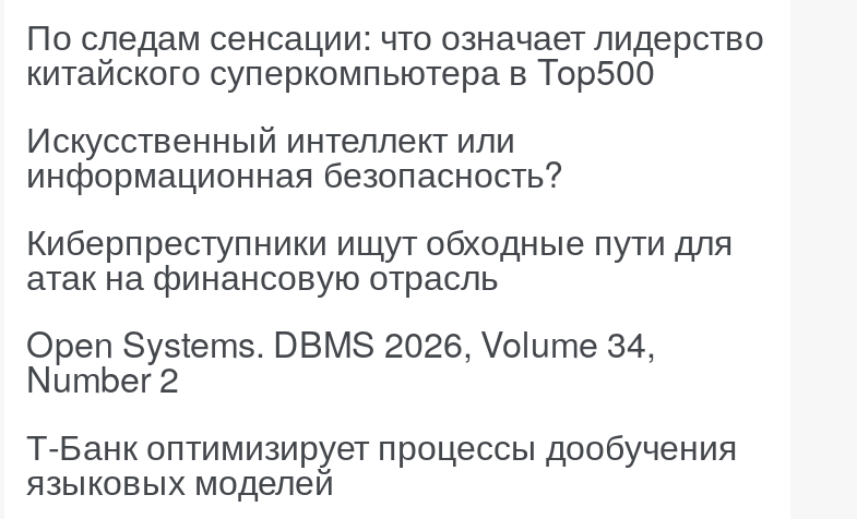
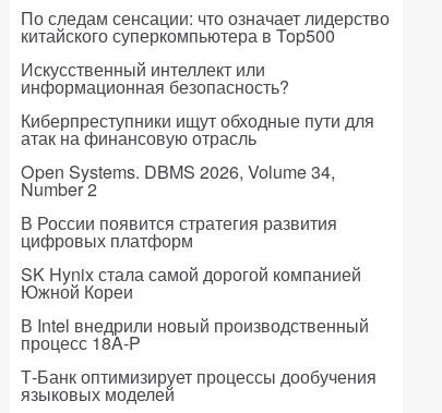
none -> [21,210,369,355] В России появится стратегия развития | цифровых платформ | SK Hynix стала самой дорогой компанией | Южной Кореи | В Intel внедрили новый производственный | процесс 18A-P

